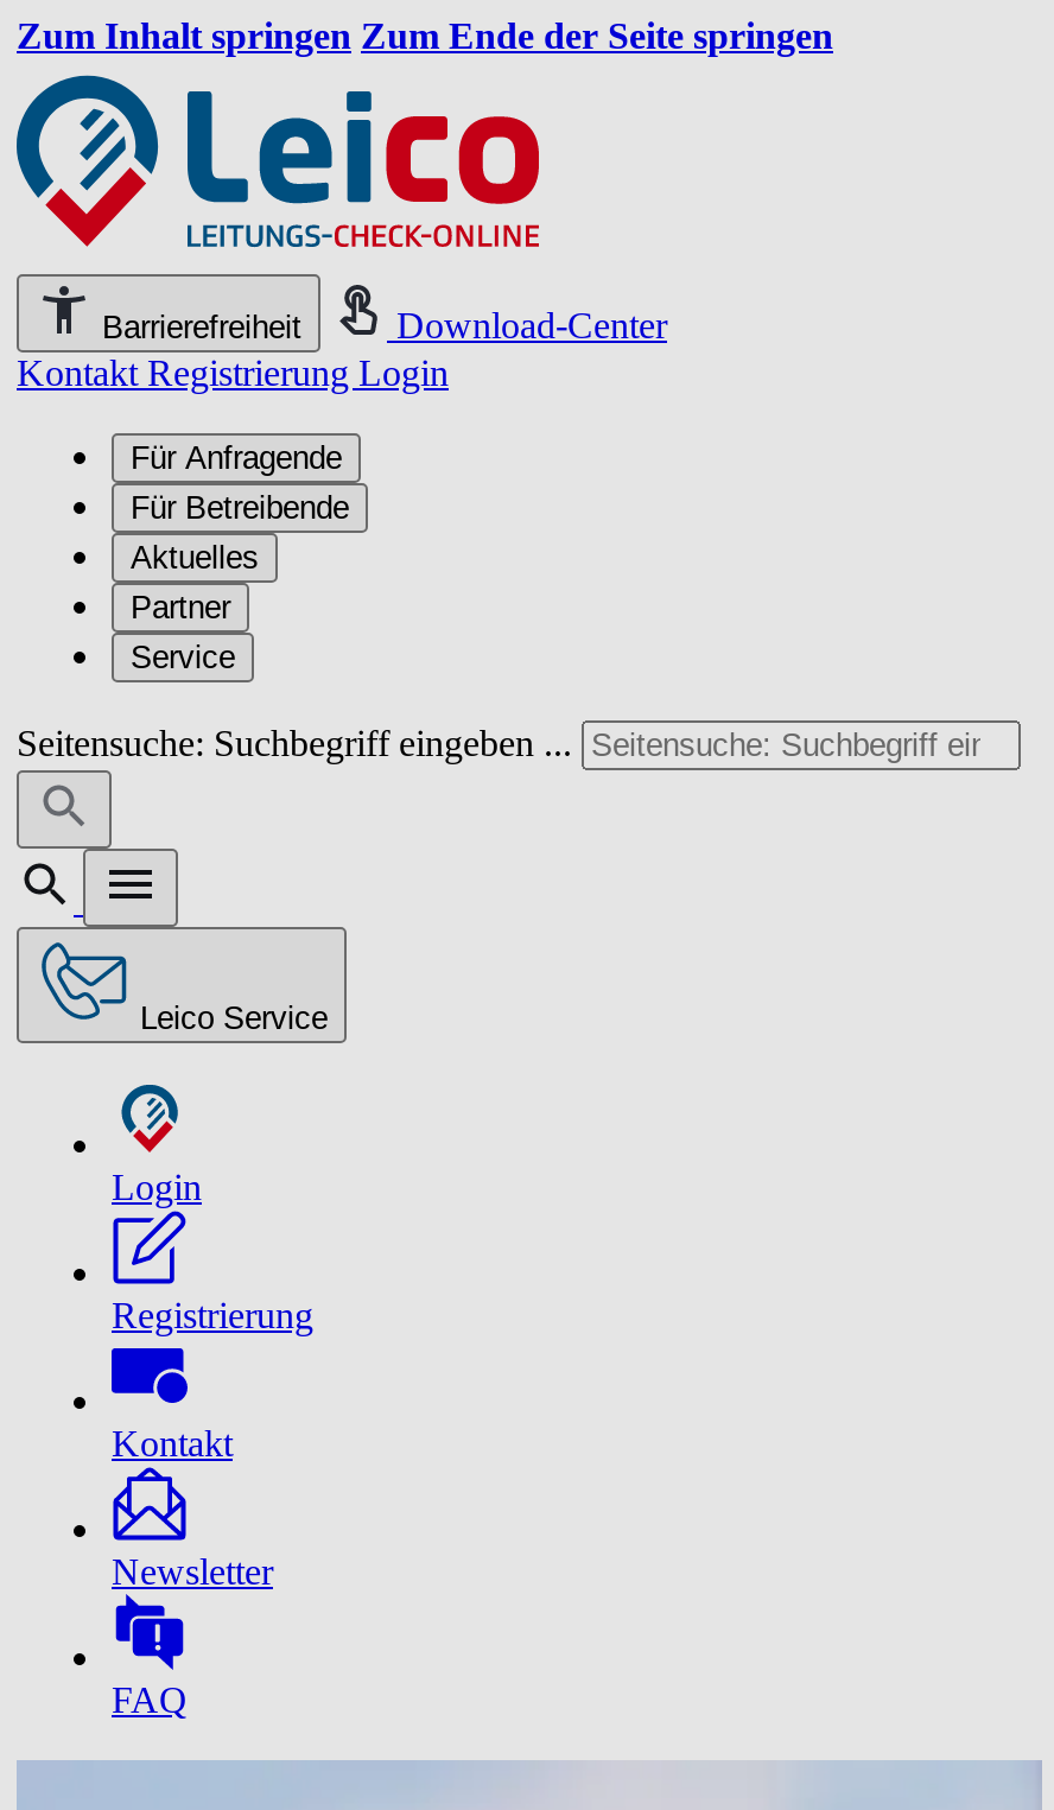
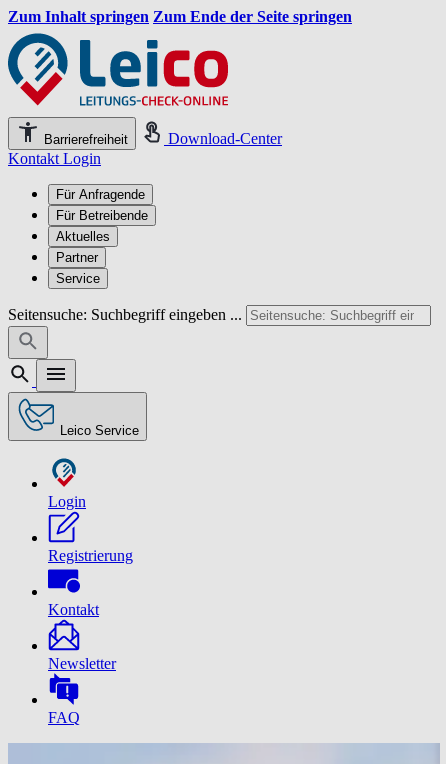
[17,353,449,393] KontaktRegistrierung Login -> [8,150,101,167] KontaktLogin

